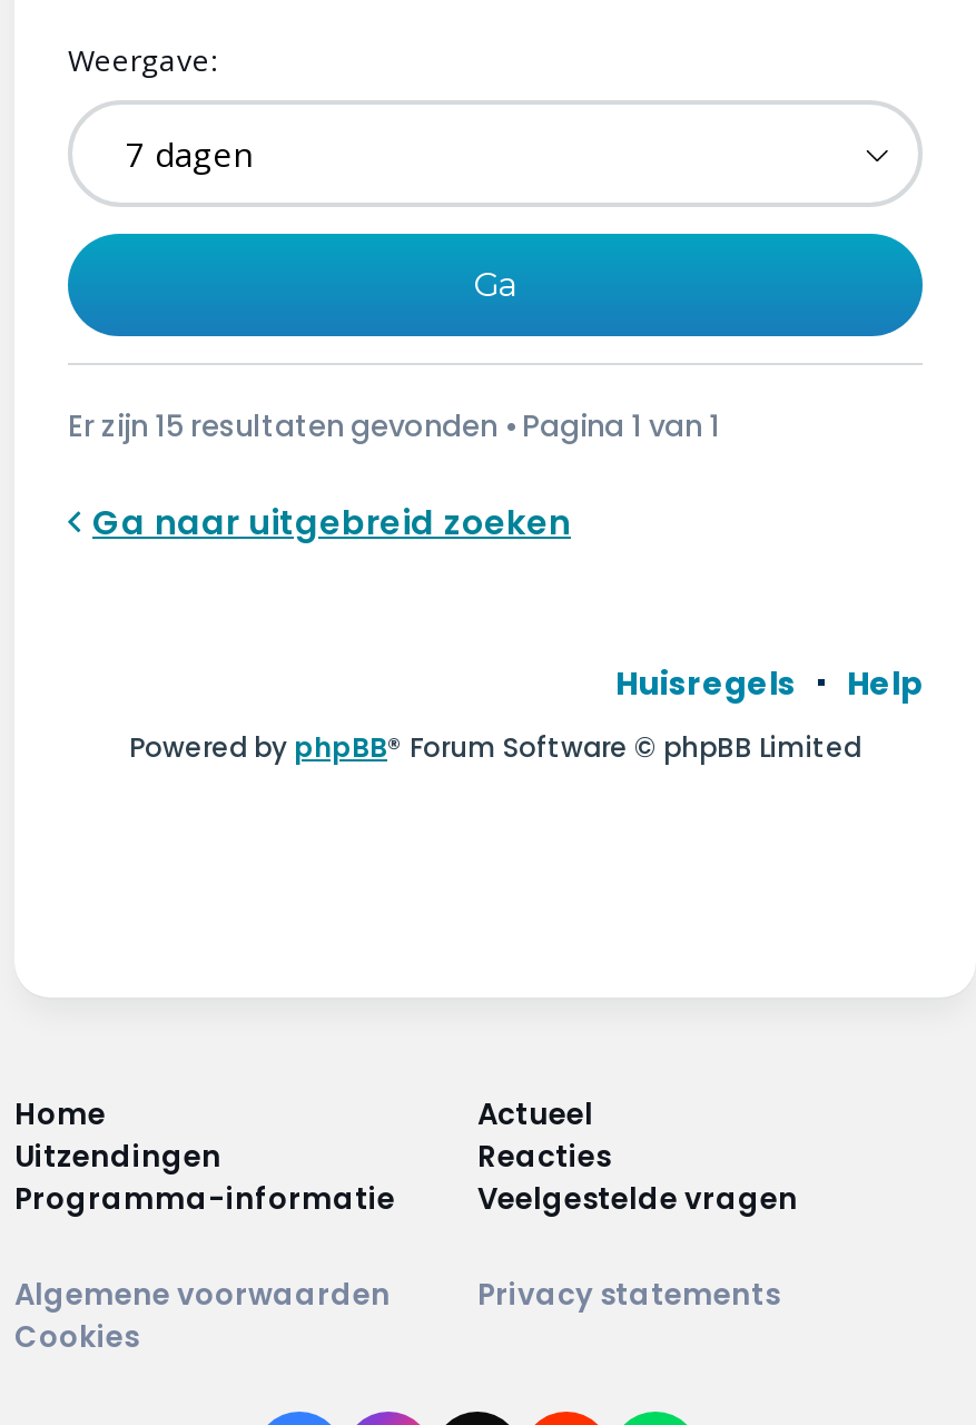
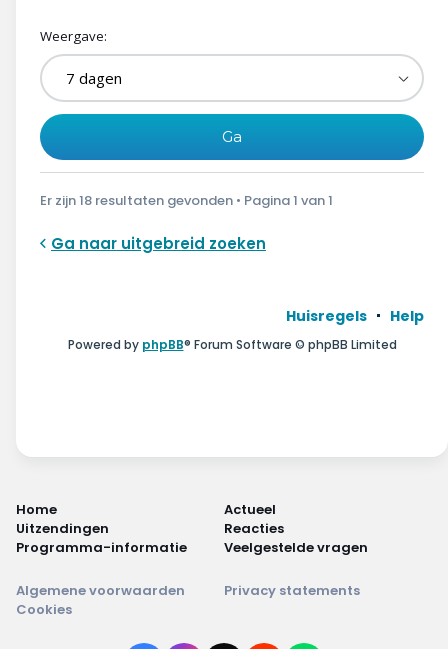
[68,406,720,448] Er zijn 15 resultaten gevonden • Pagina 1 van 1 -> [40,191,333,210] Er zijn 18 resultaten gevonden • Pagina 1 van 1

